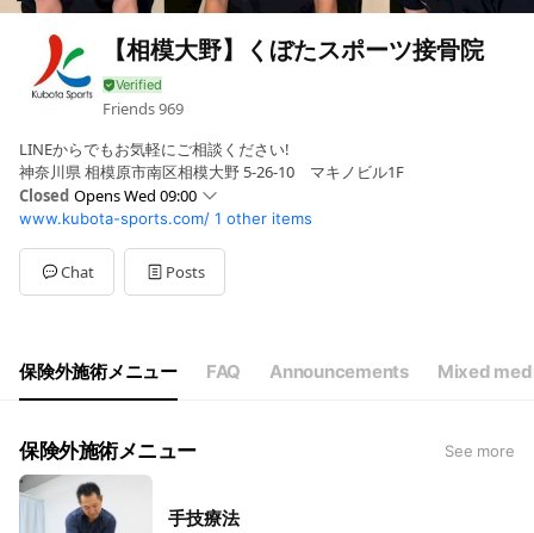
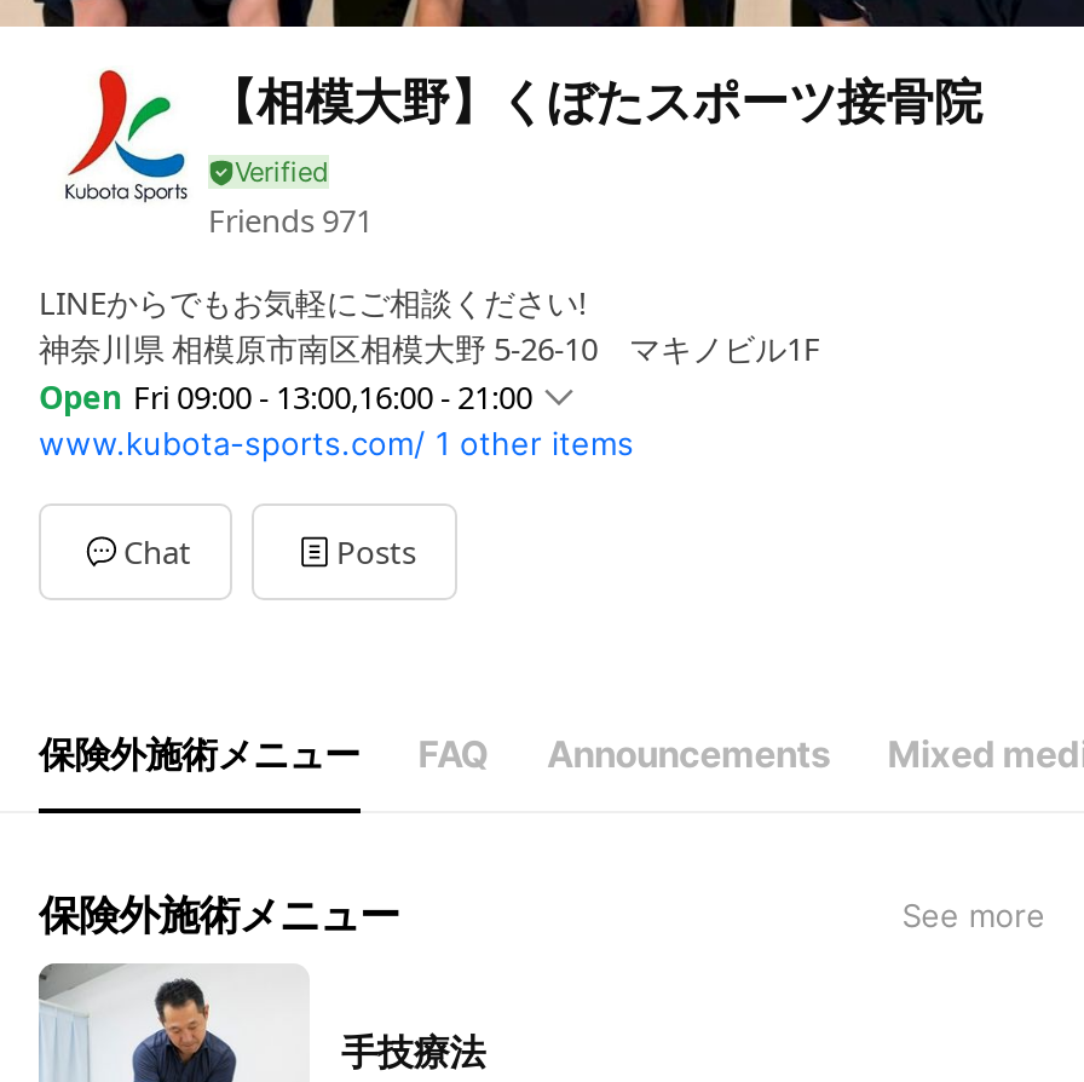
[103,98,184,119] Friends 969 -> [208,198,373,242] Friends 971
[19,185,197,207] Closed Opens Wed 09:00 -> [39,376,532,420] Open Fri 09:00 - 13:00,16:00 - 21:00

